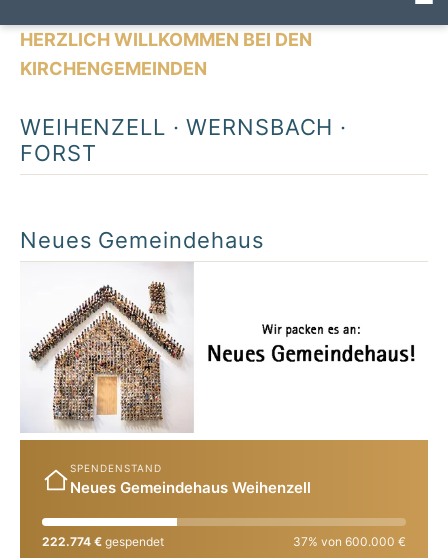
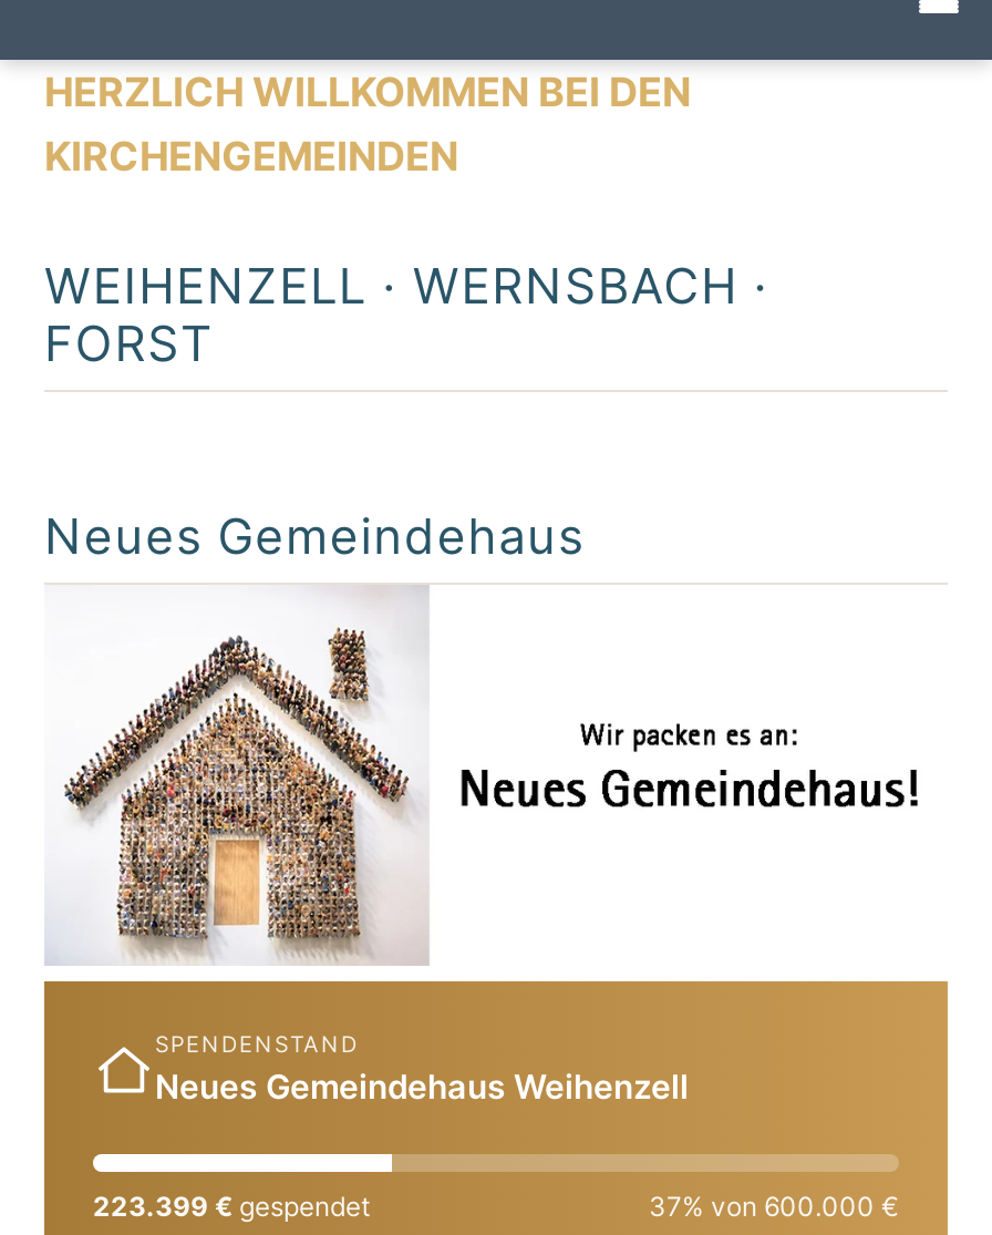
[42,534,164,549] 222.774 €gespendet -> [93,1189,370,1222] 223.399 €gespendet

